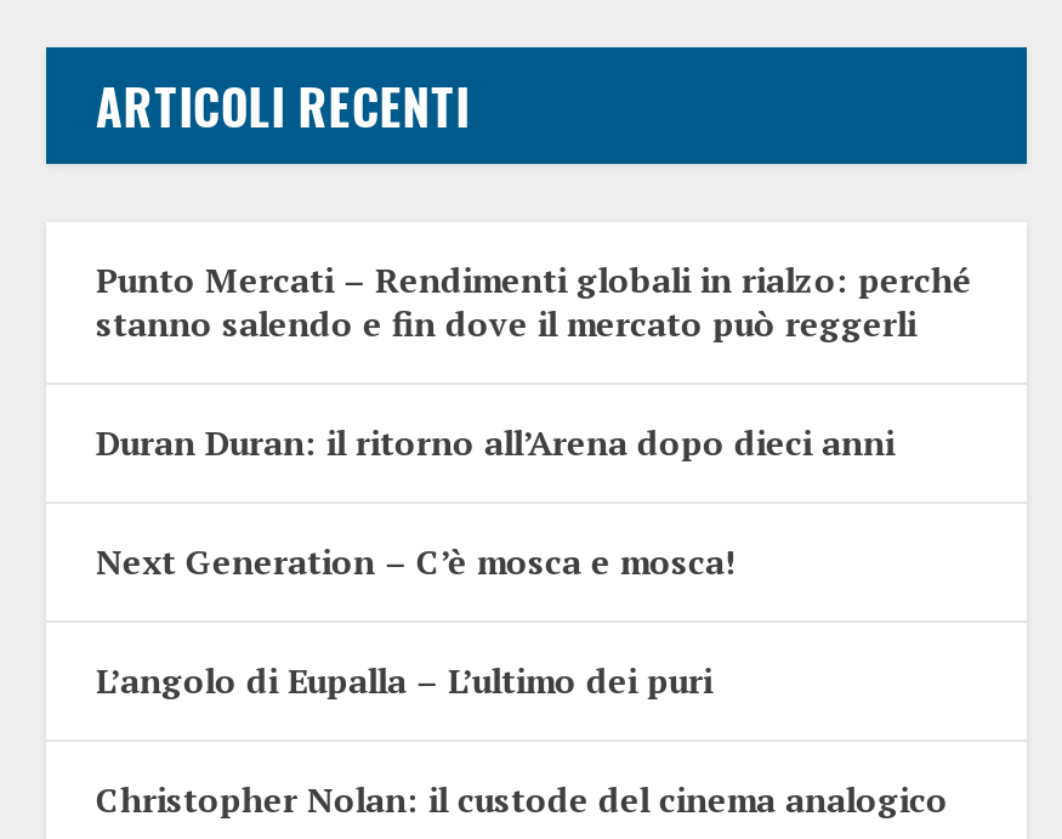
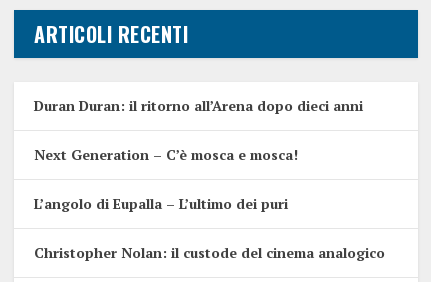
[96,257,972,347] Punto Mercati – Rendimenti globali in rialzo: perché | stanno salendo e fin dove il mercato può reggerli -> none

